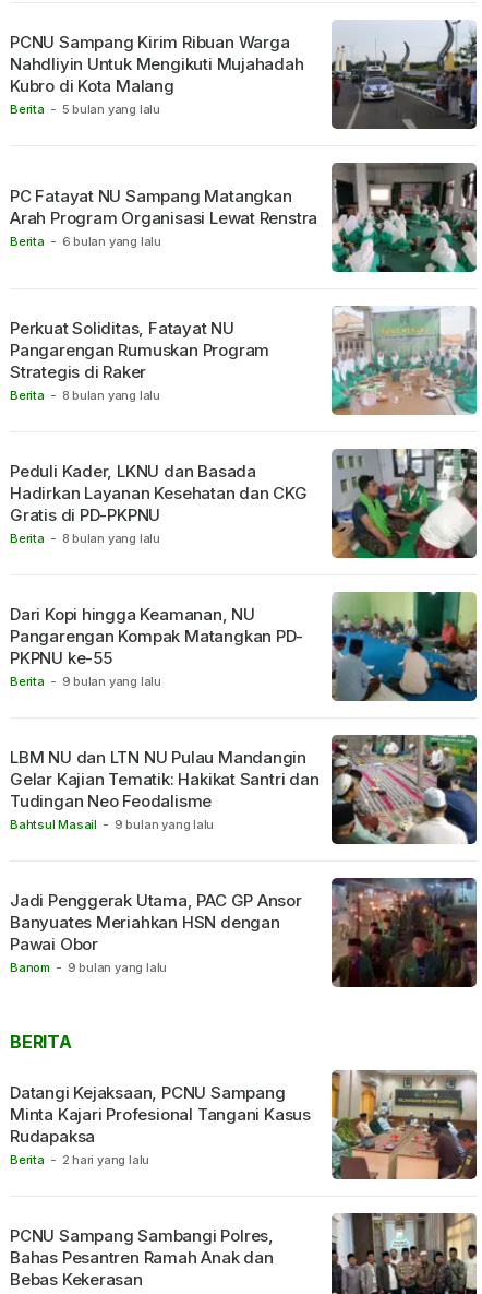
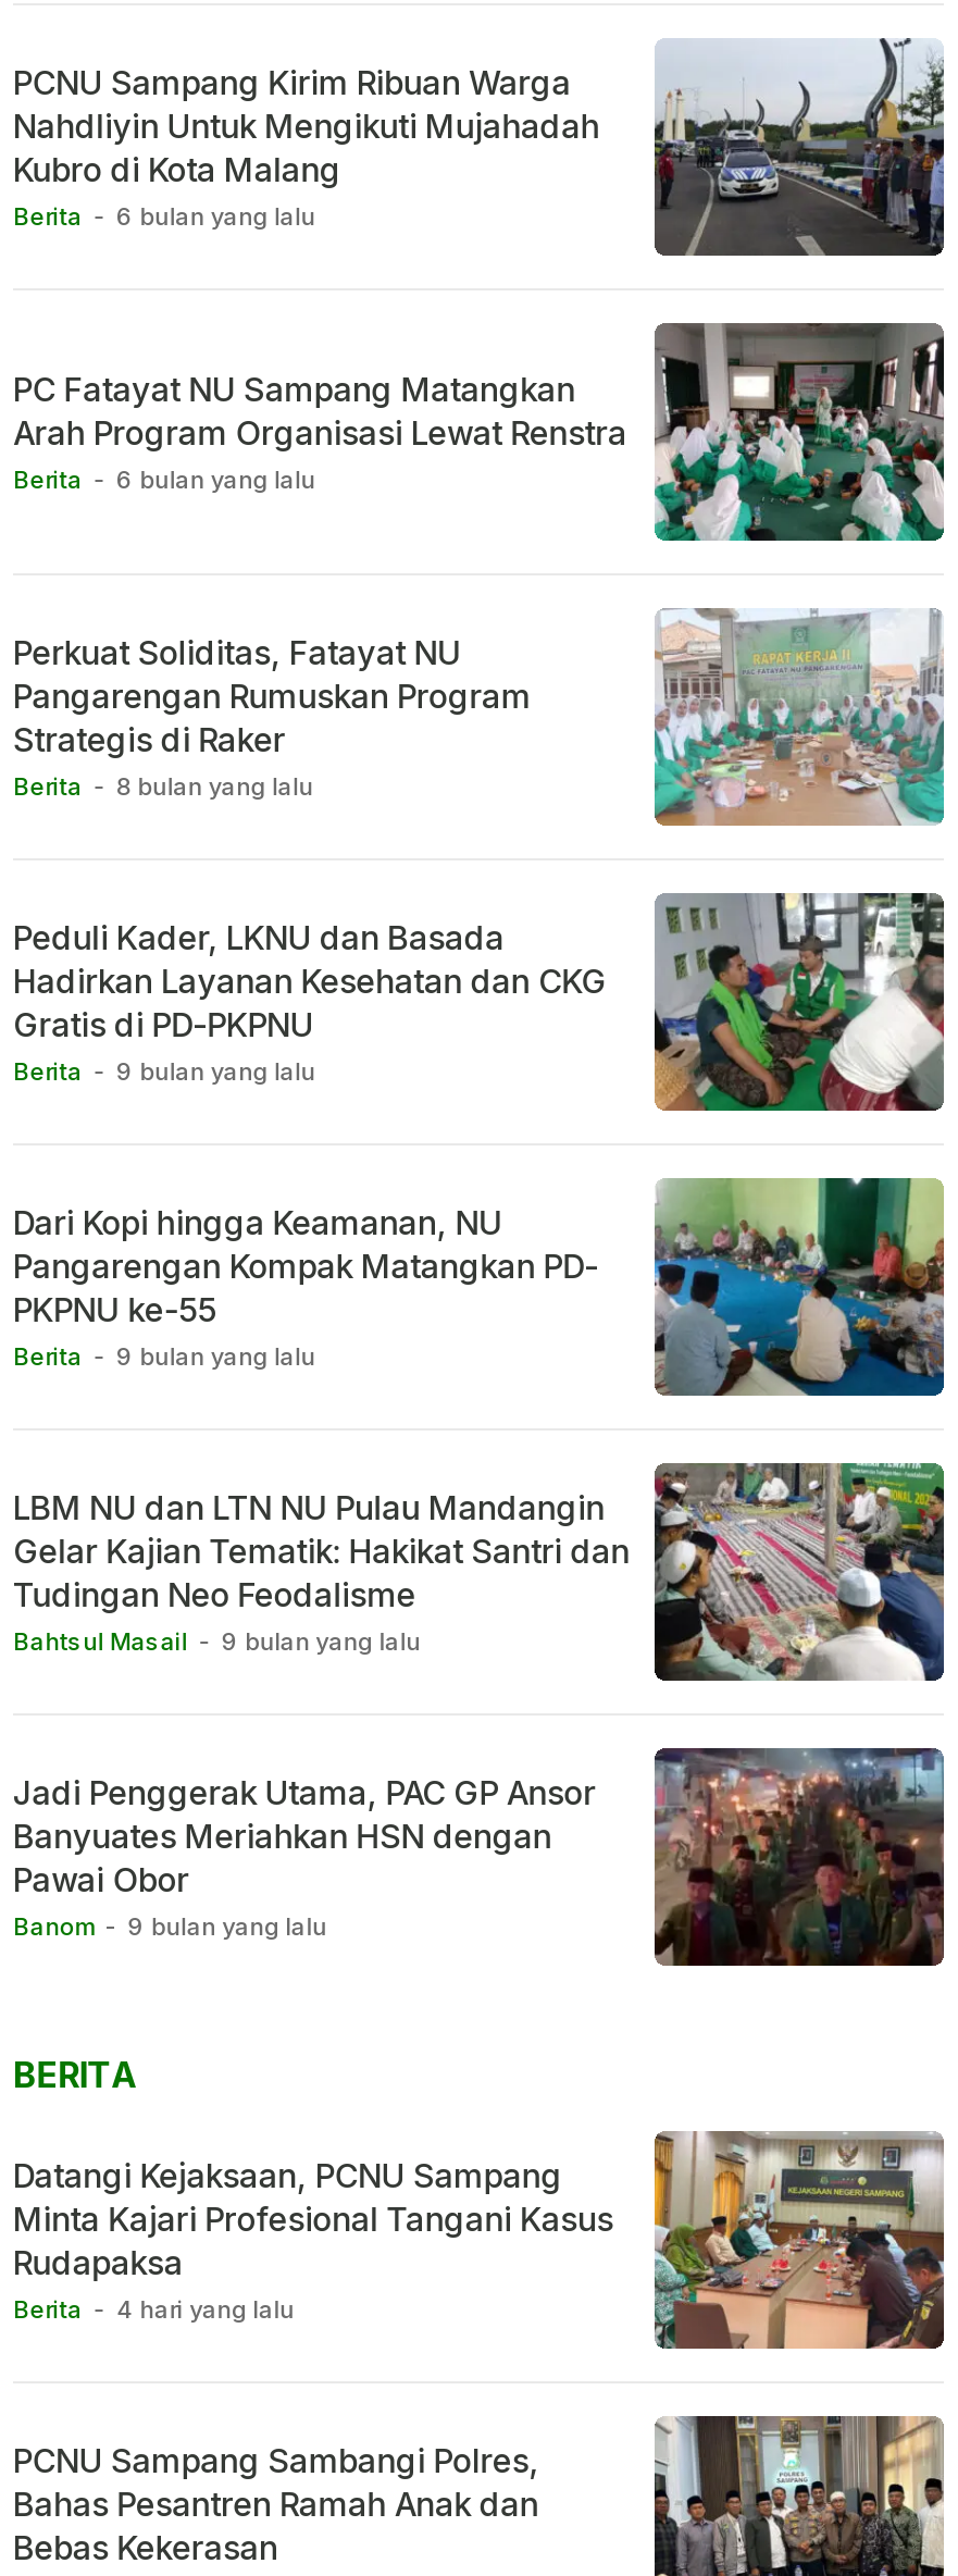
[10,102,160,117] Berita - 5 bulan yang lalu -> [13,201,315,231] Berita - 6 bulan yang lalu
[10,531,160,546] Berita - 8 bulan yang lalu -> [13,1056,315,1086] Berita - 9 bulan yang lalu
[10,1152,150,1168] Berita - 2 hari yang lalu -> [13,2294,294,2324] Berita - 4 hari yang lalu

